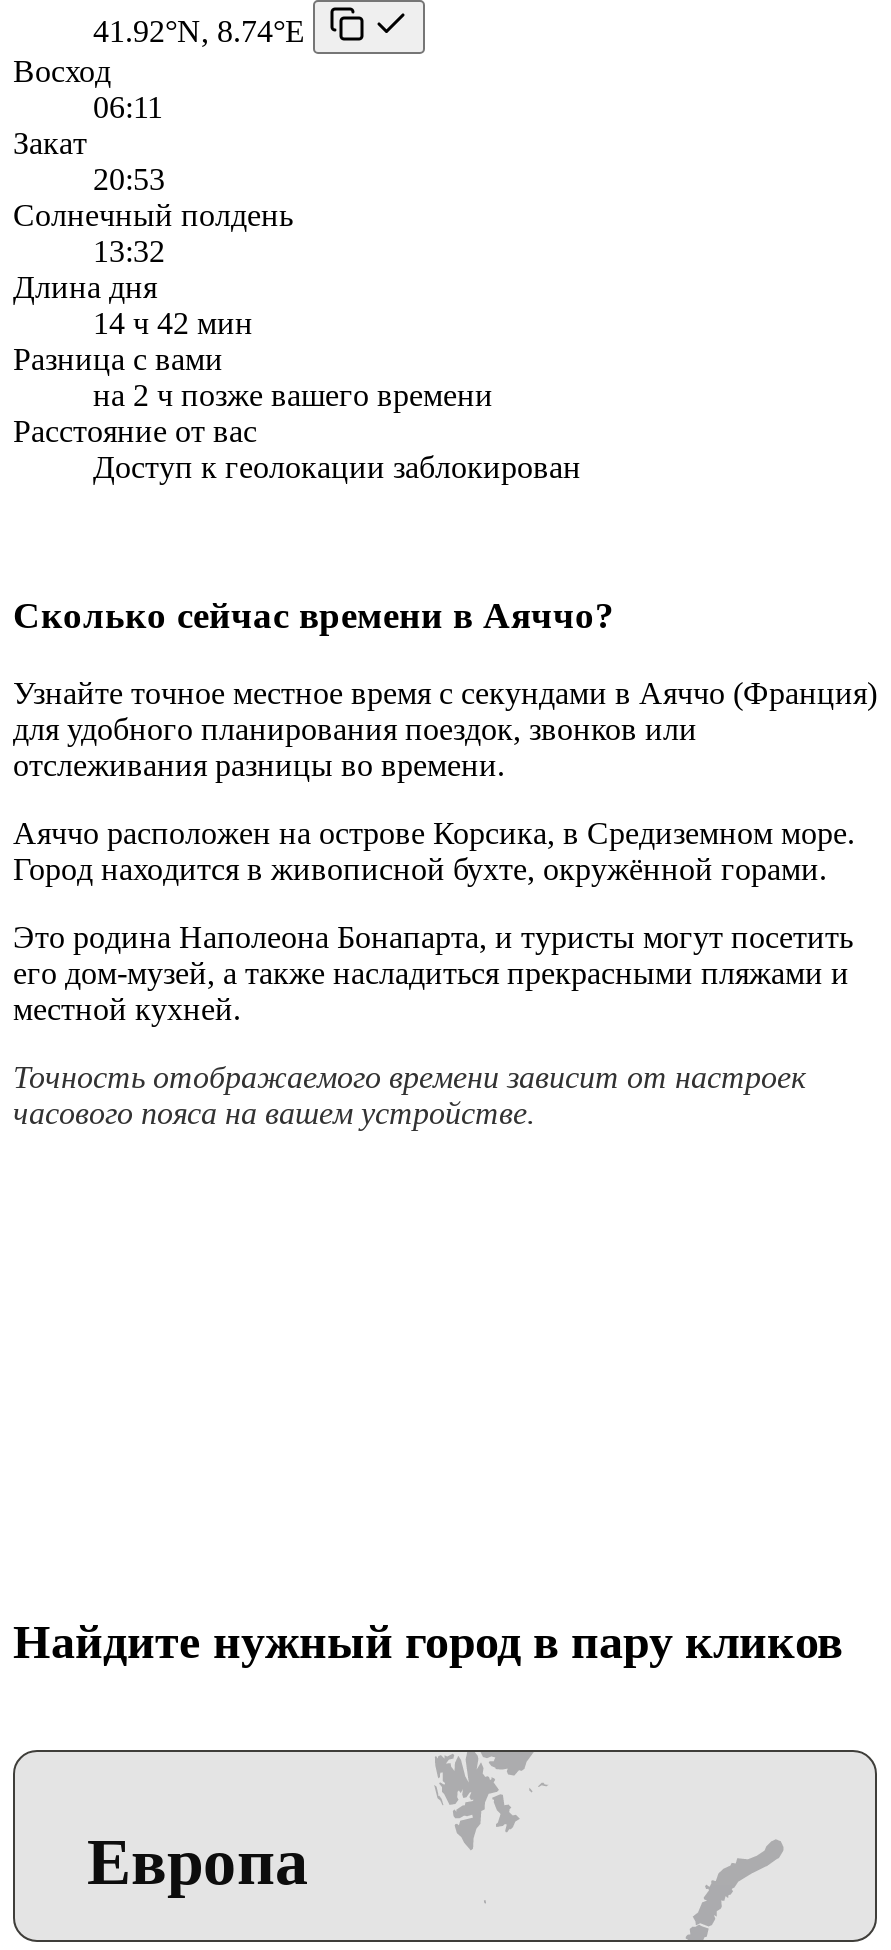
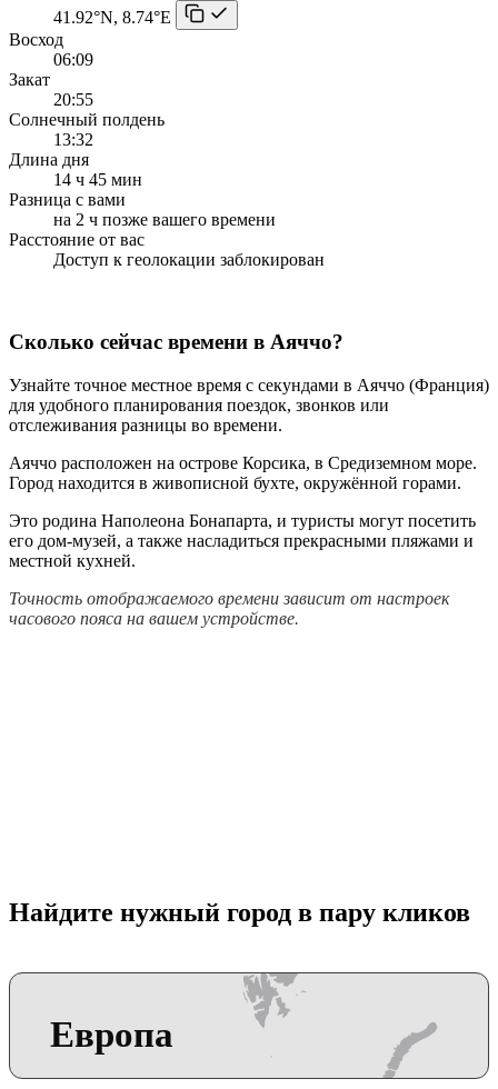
[93,89,163,123] 06:11 -> [53,50,93,68] 06:09
[93,161,165,195] 20:53 -> [53,90,93,108] 20:55
[93,305,253,339] 14 ч 42 мин -> [53,170,142,188] 14 ч 45 мин

